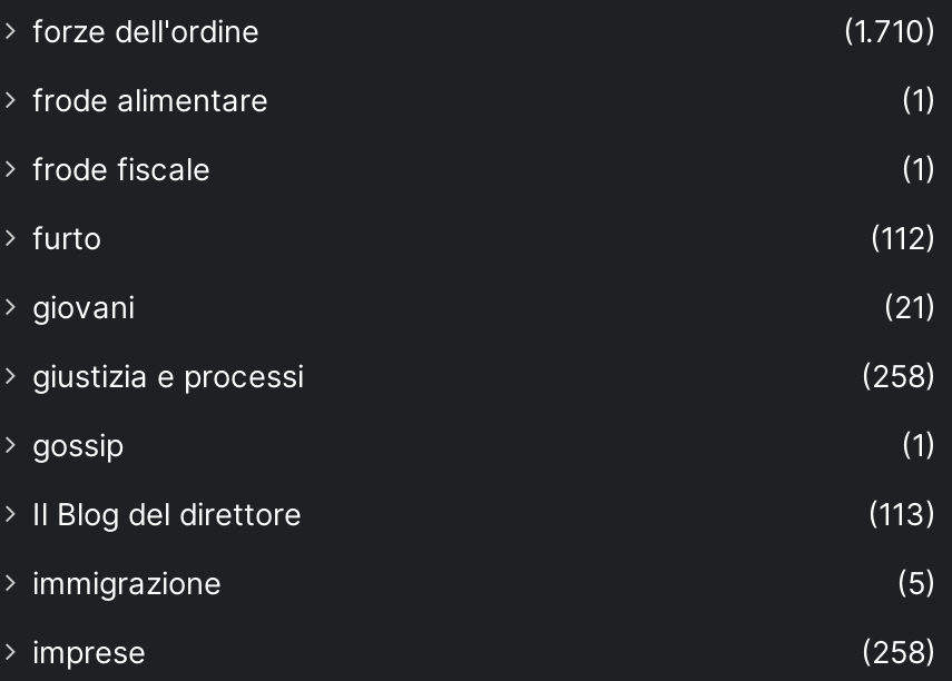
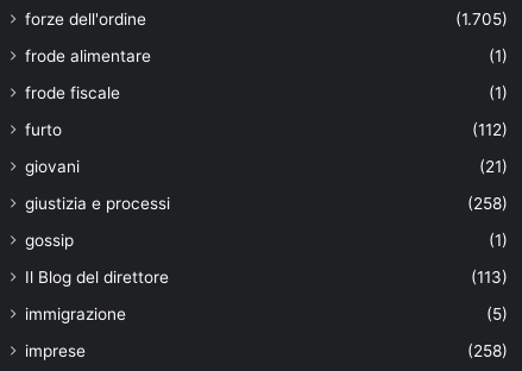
[843,13,936,49] (1.710) -> [455,9,508,28] (1.705)

